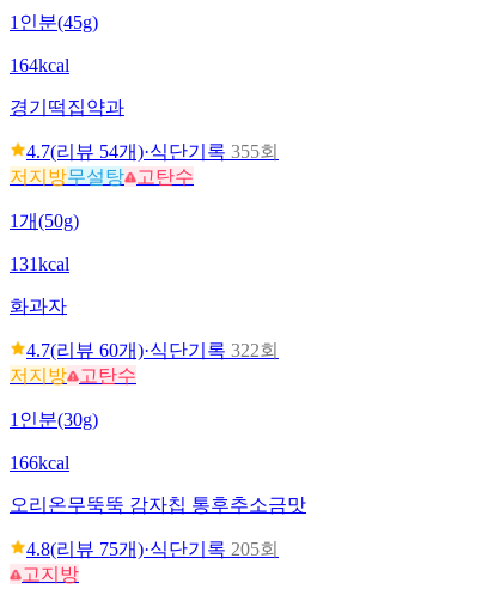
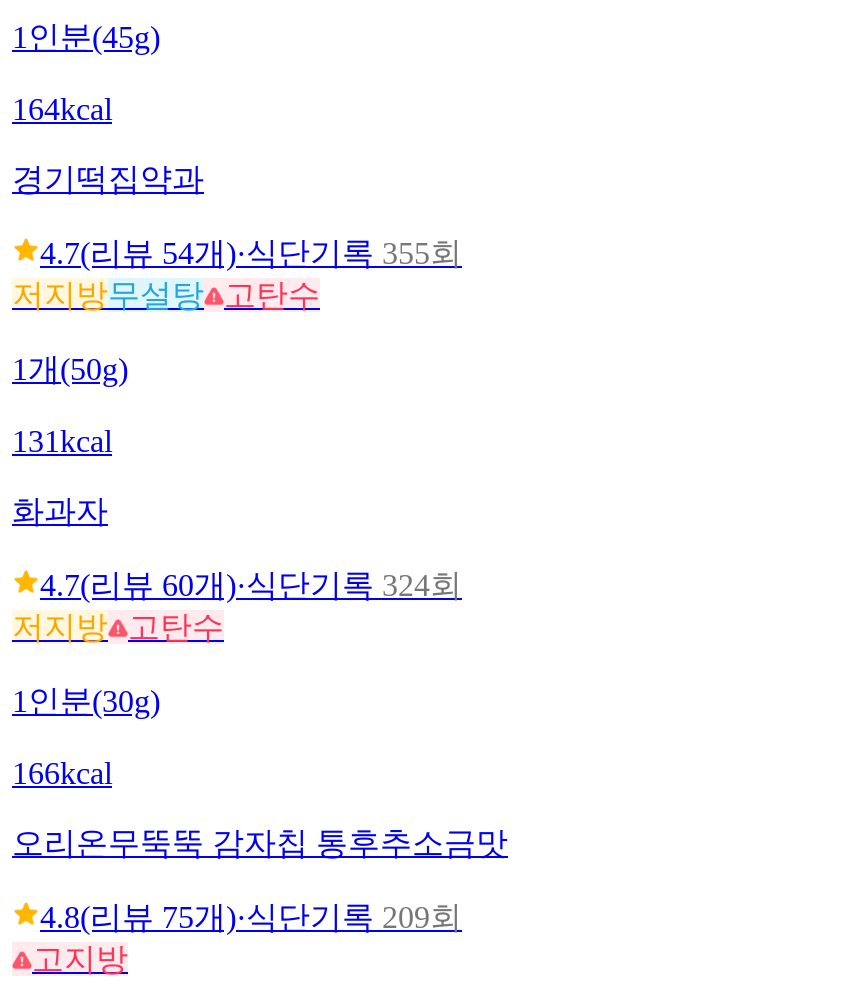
[26,340,279,360] 4.7(리뷰 60개)·식단기록 322회 -> [40,568,462,602] 4.7(리뷰 60개)·식단기록 324회
[26,539,279,559] 4.8(리뷰 75개)·식단기록 205회 -> [40,900,462,934] 4.8(리뷰 75개)·식단기록 209회

